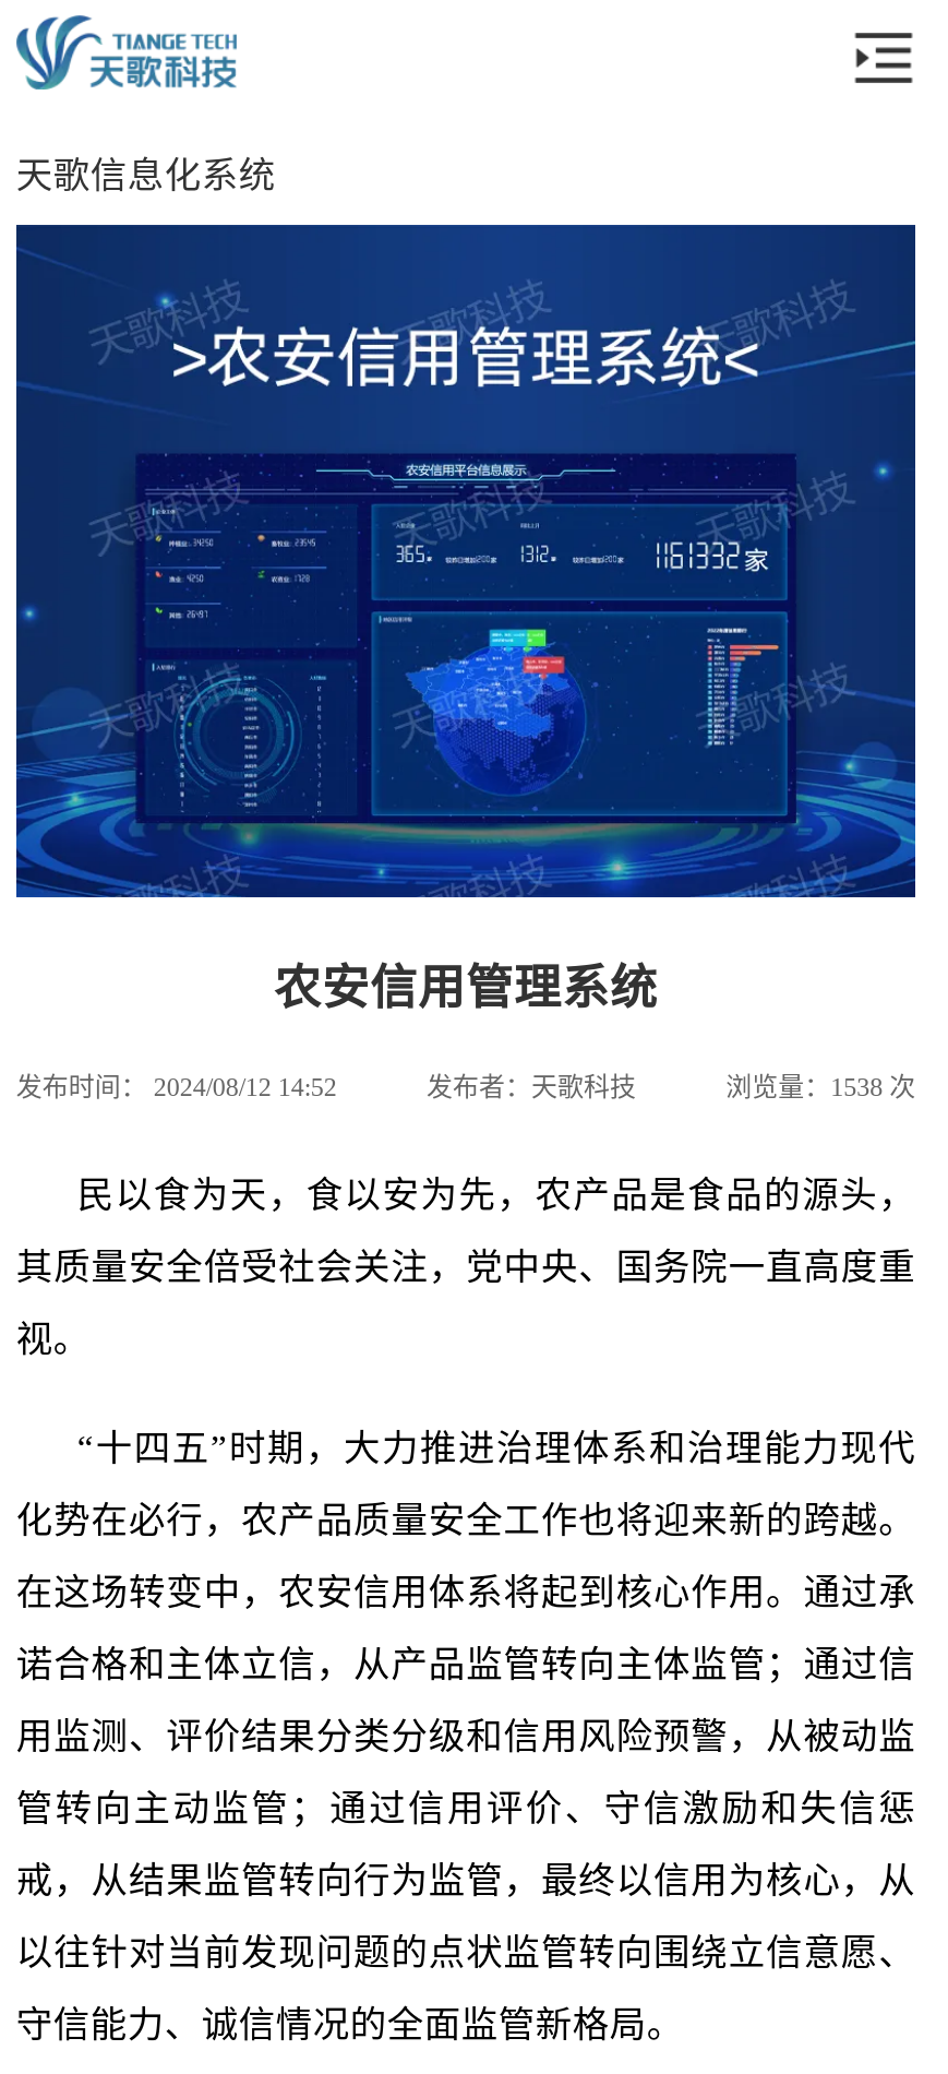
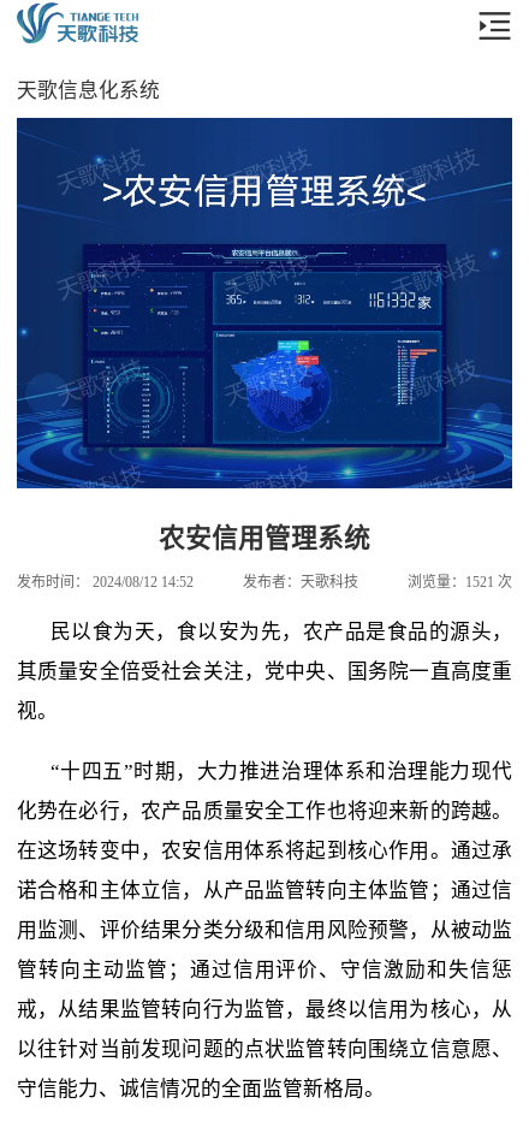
[726,1073,915,1103] 浏览量：1538次 -> [408,573,512,590] 浏览量：1521次

